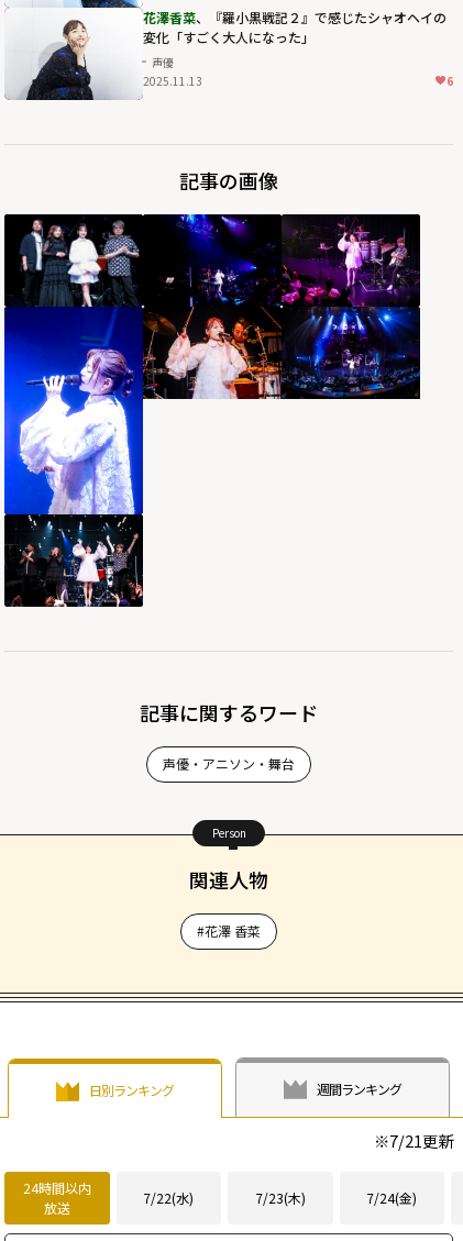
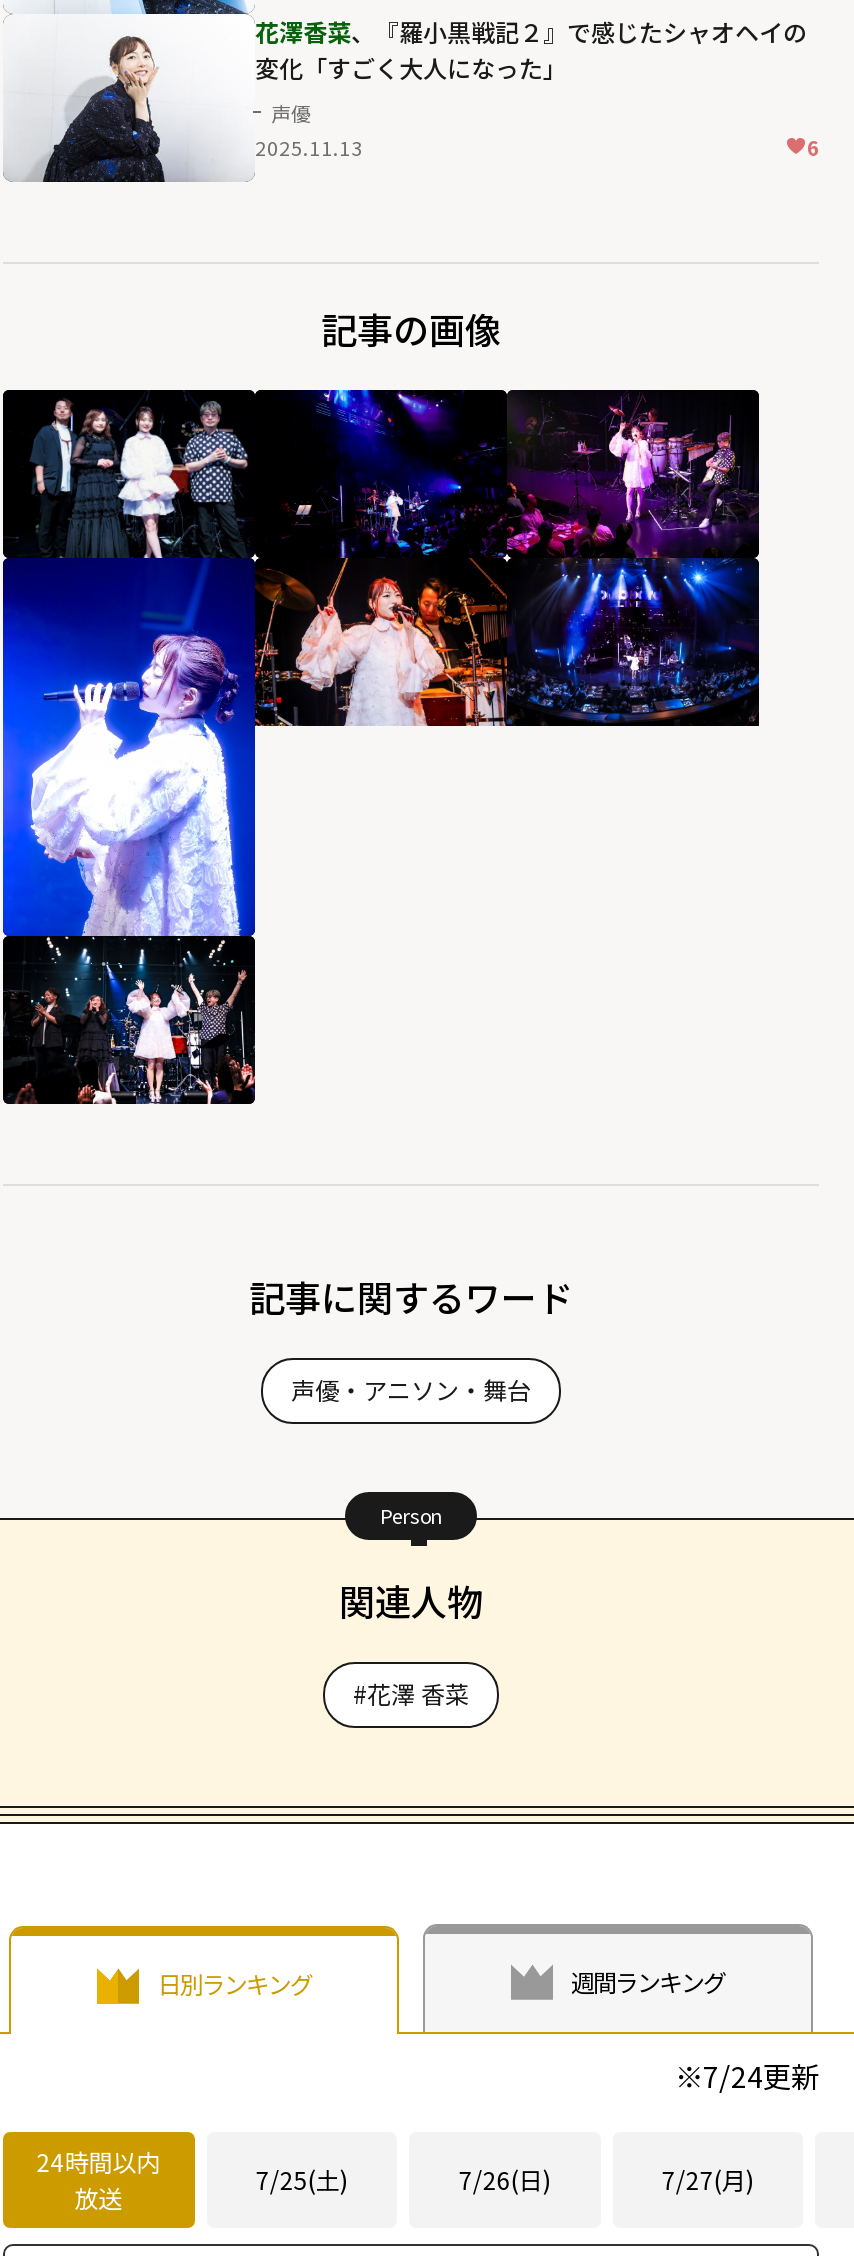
[374,1129,453,1153] ※7/21更新 -> [675,2055,819,2097] ※7/24更新
[143,1189,417,1207] 7/22(水) | 7/23(木) | 7/24(金) -> [256,2163,754,2197] 7/25(土) | 7/26(日) | 7/27(月)

